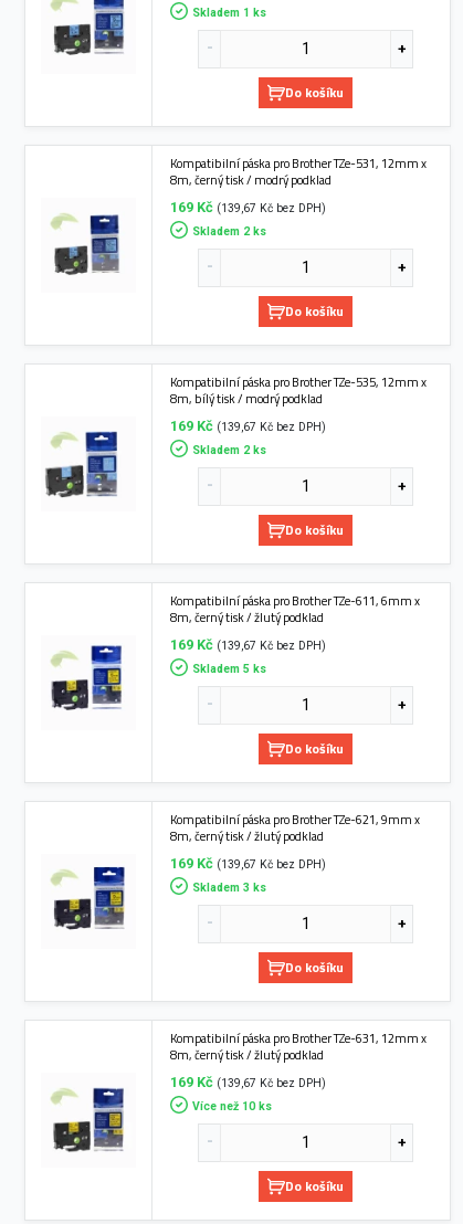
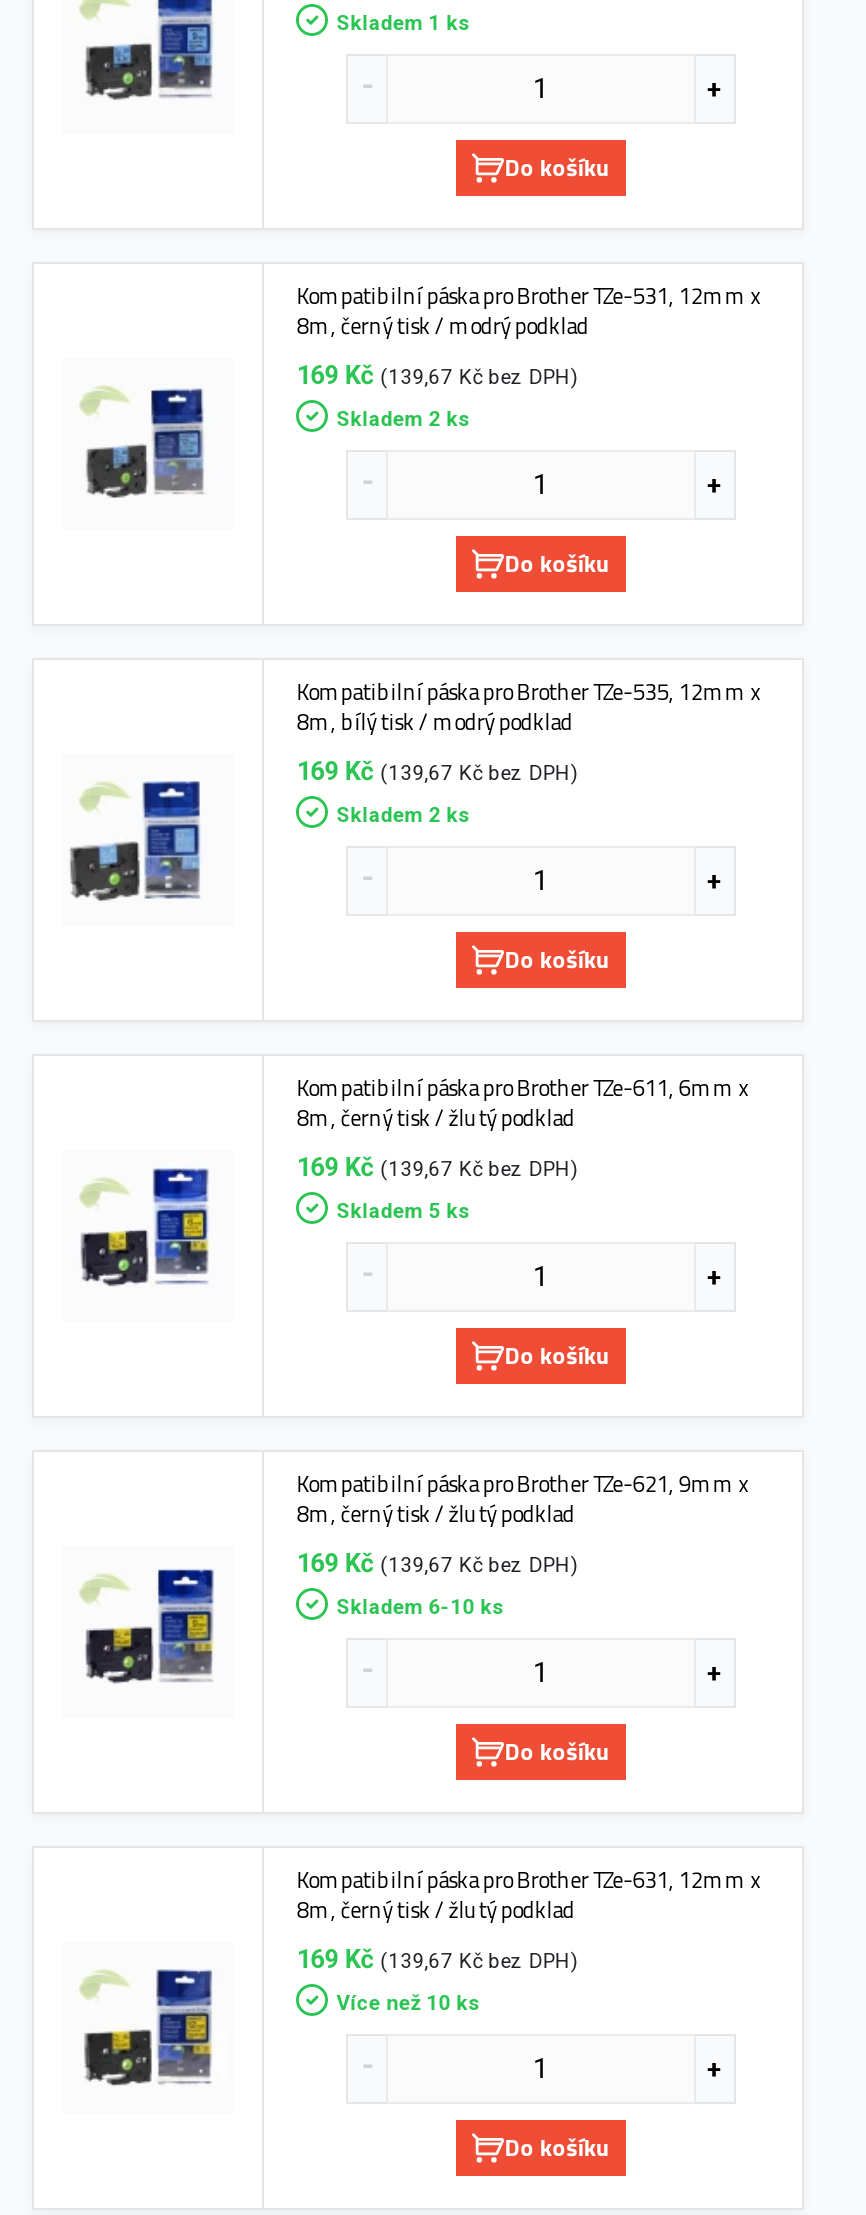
[192,880,267,895] Skladem 3 ks -> [336,1594,504,1620] Skladem 6-10 ks

